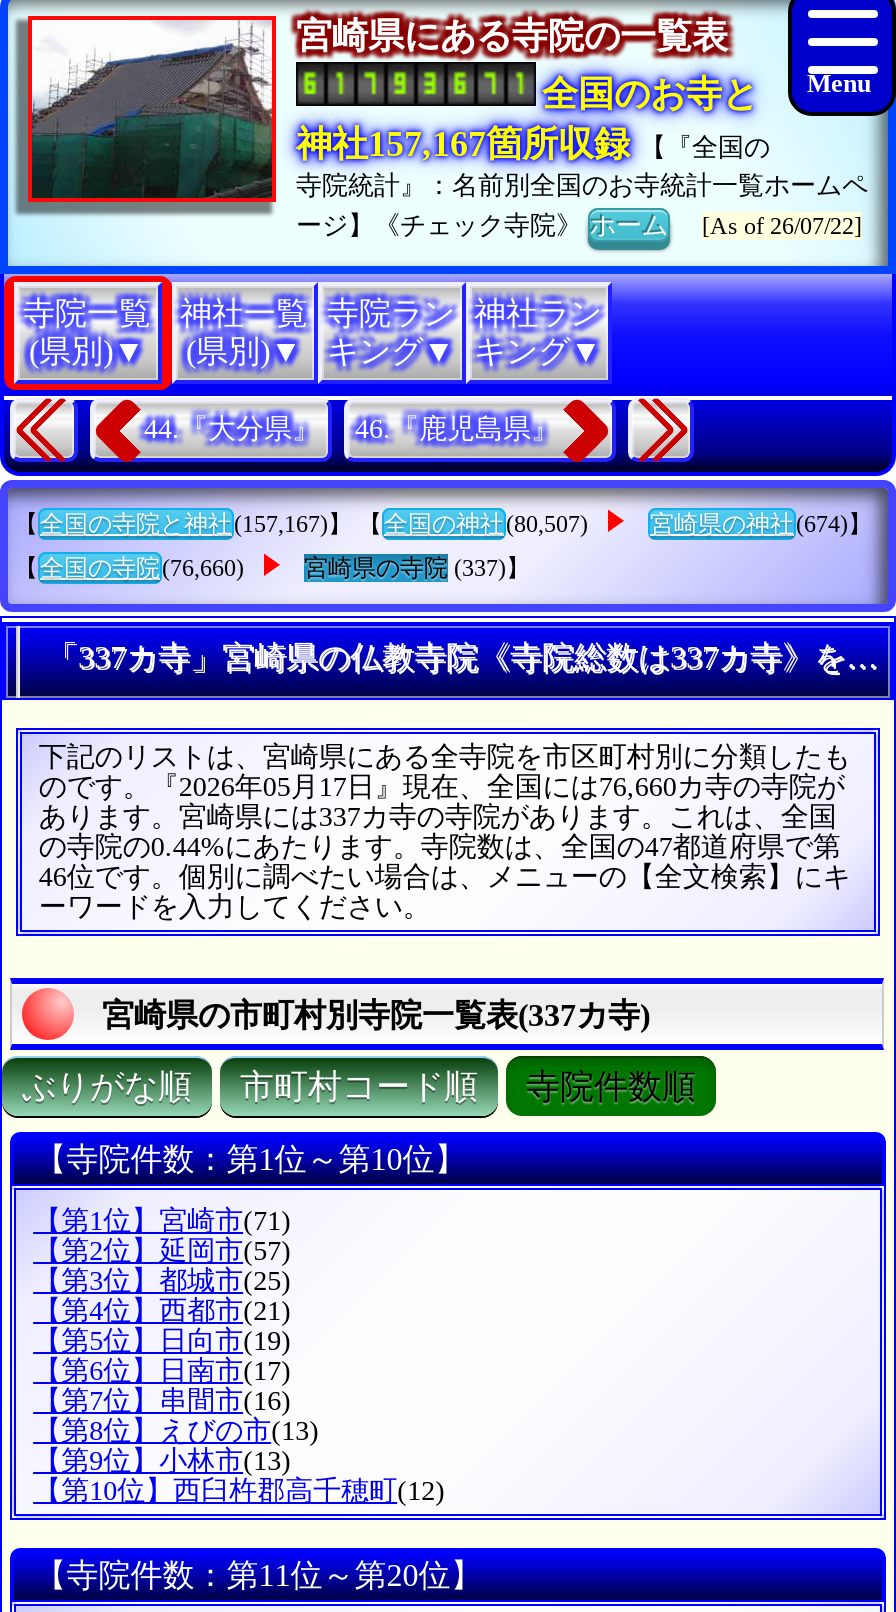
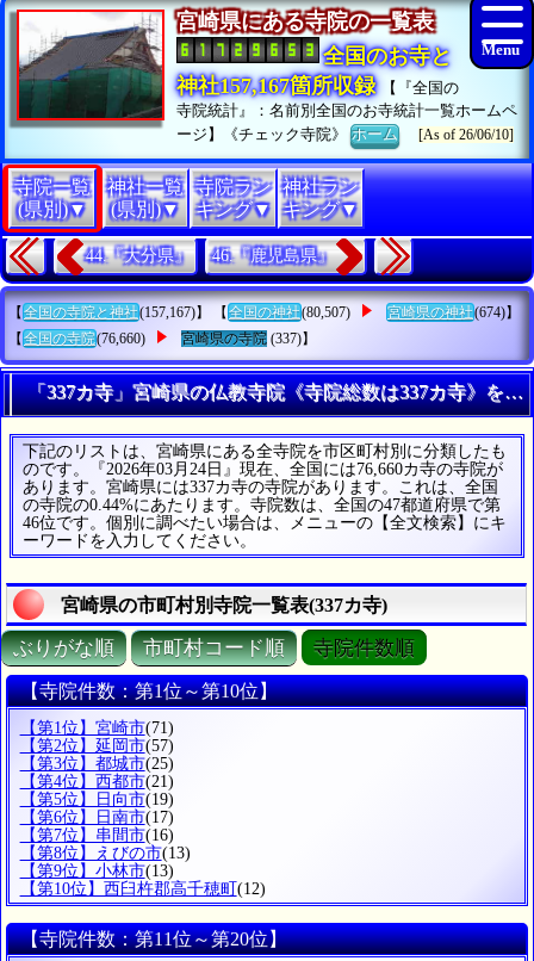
[702,212,862,240] [As of 26/07/22] -> [418,126,514,143] [As of 26/06/10]
[39,772,845,802] のです。『2026年05月17日』現在、全国には76,660カ寺の寺院が -> [23,460,503,478] のです。『2026年03月24日』現在、全国には76,660カ寺の寺院が

